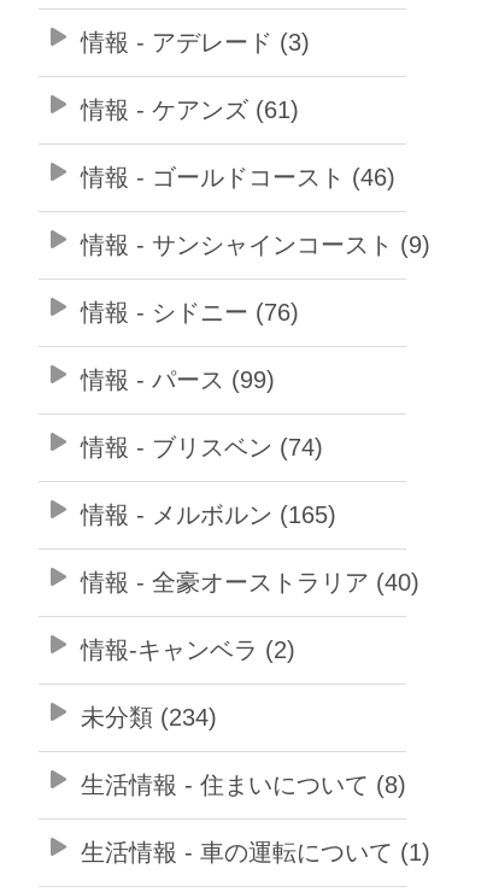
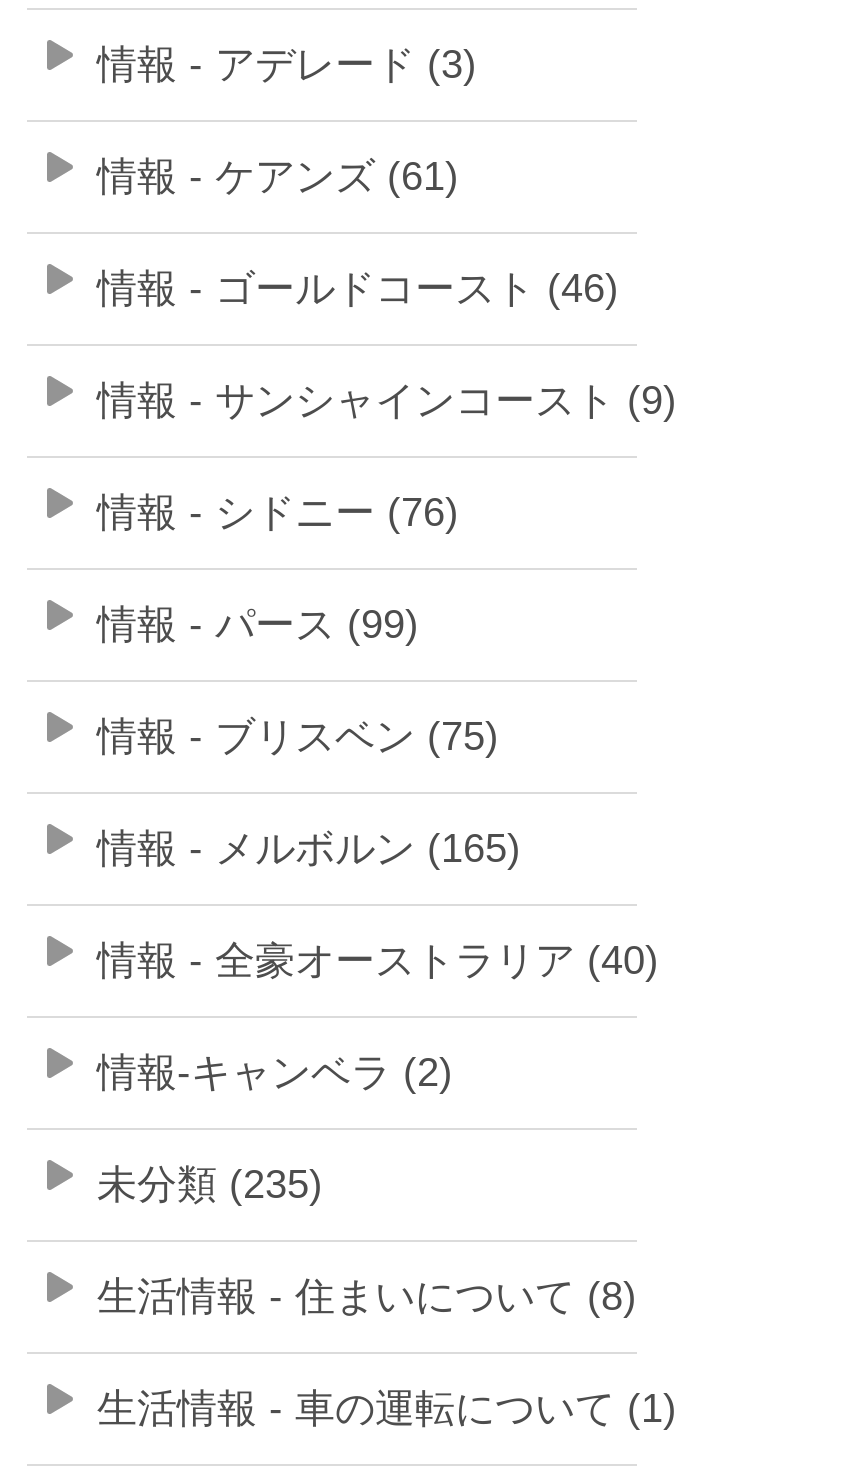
[81,434,323,460] 情報 - ブリスベン (74) -> [97,714,499,758] 情報 - ブリスベン (75)
[81,704,217,730] 未分類 (234) -> [97,1162,323,1206] 未分類 (235)

